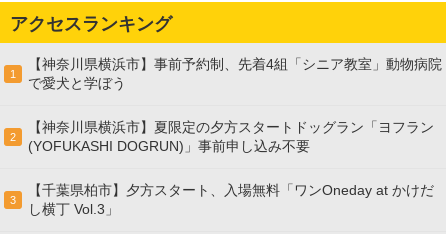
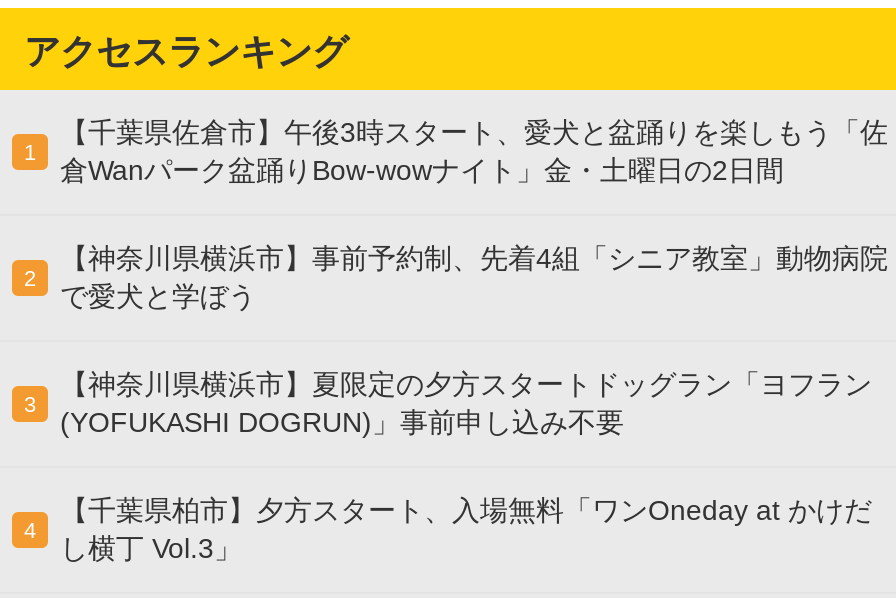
none -> [24,116,888,290] 【千葉県佐倉市】午後3時スタート、愛犬と盆踊りを楽しもう「佐 | 倉Wanパーク盆踊りBow-wowナイト」金・土曜日の2日間 | 2
[10,131,16,143] 2 -> [24,392,36,416] 3
[10,194,16,206] 3 -> [24,518,36,542] 4

